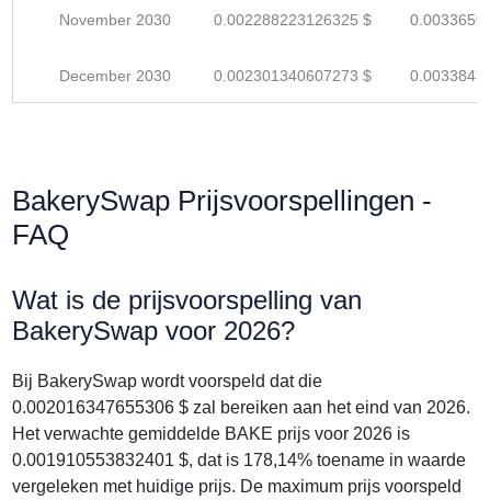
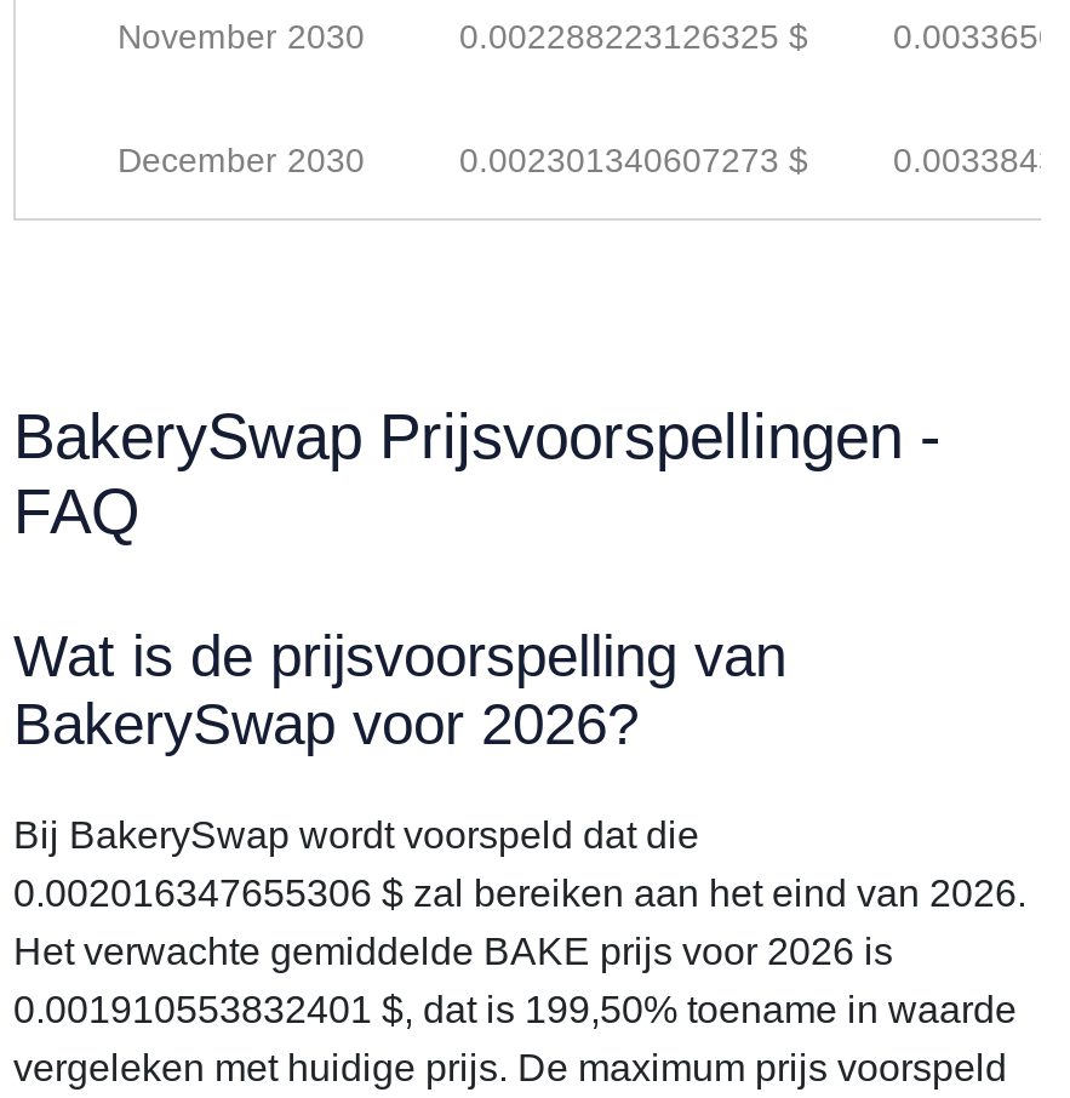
[12,451,466,469] 0.001910553832401 $, dat is 178,14% toename in waarde -> [13,989,1017,1030] 0.001910553832401 $, dat is 199,50% toename in waarde

